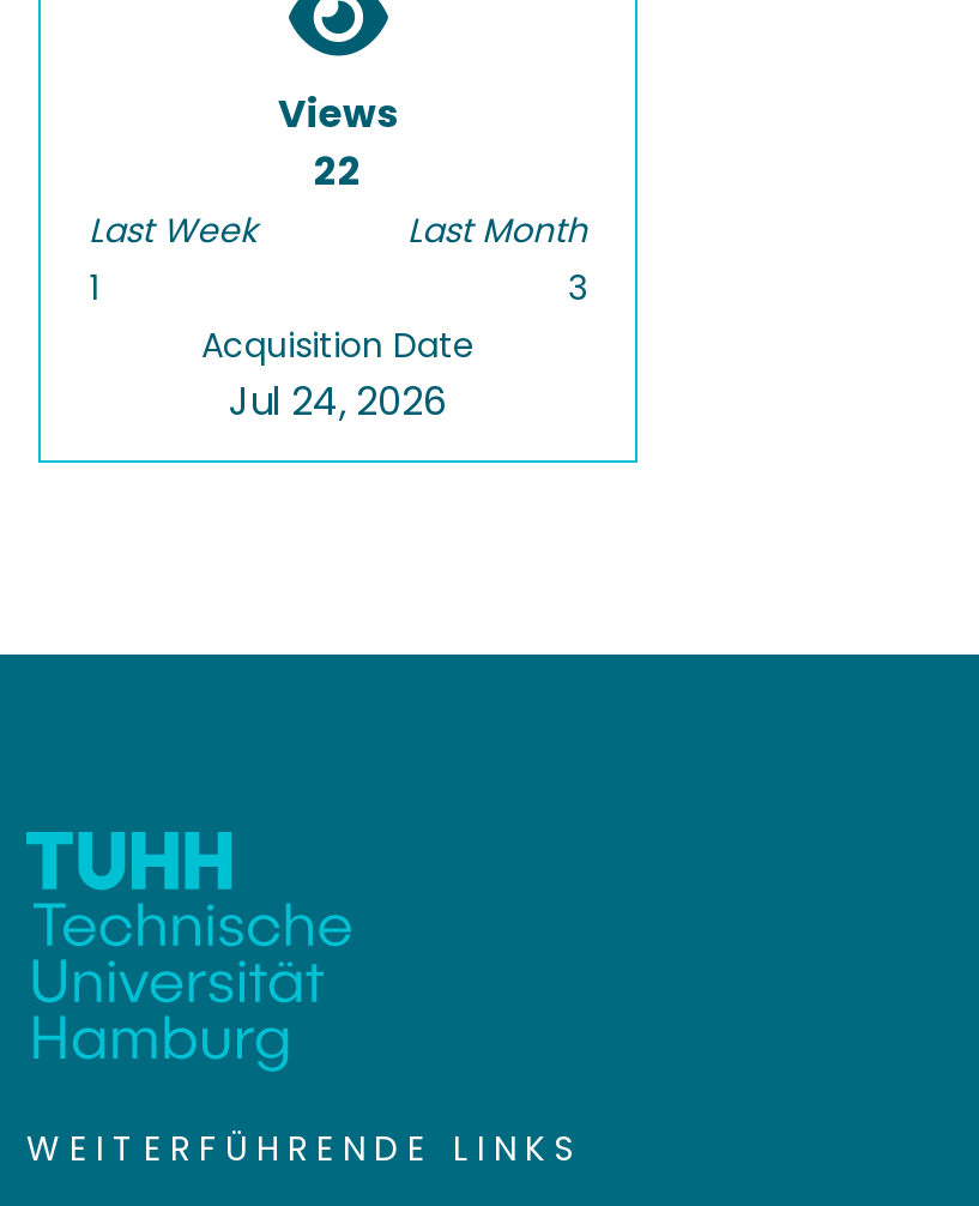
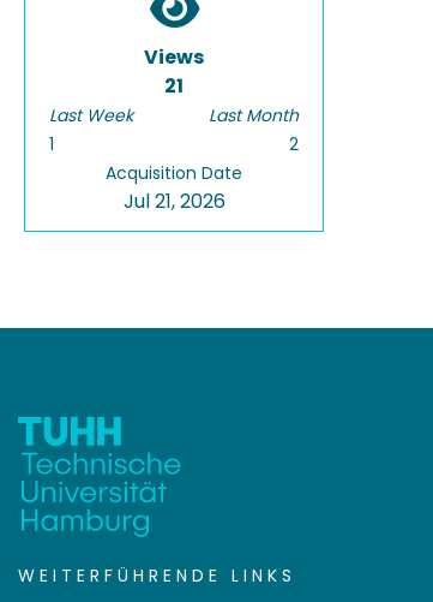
[314,144,362,199] 22 -> [164,72,184,100] 21
[568,264,587,312] 3 -> [289,132,299,156] 2
[229,374,447,429] Jul 24, 2026 -> [123,187,225,215] Jul 21, 2026

